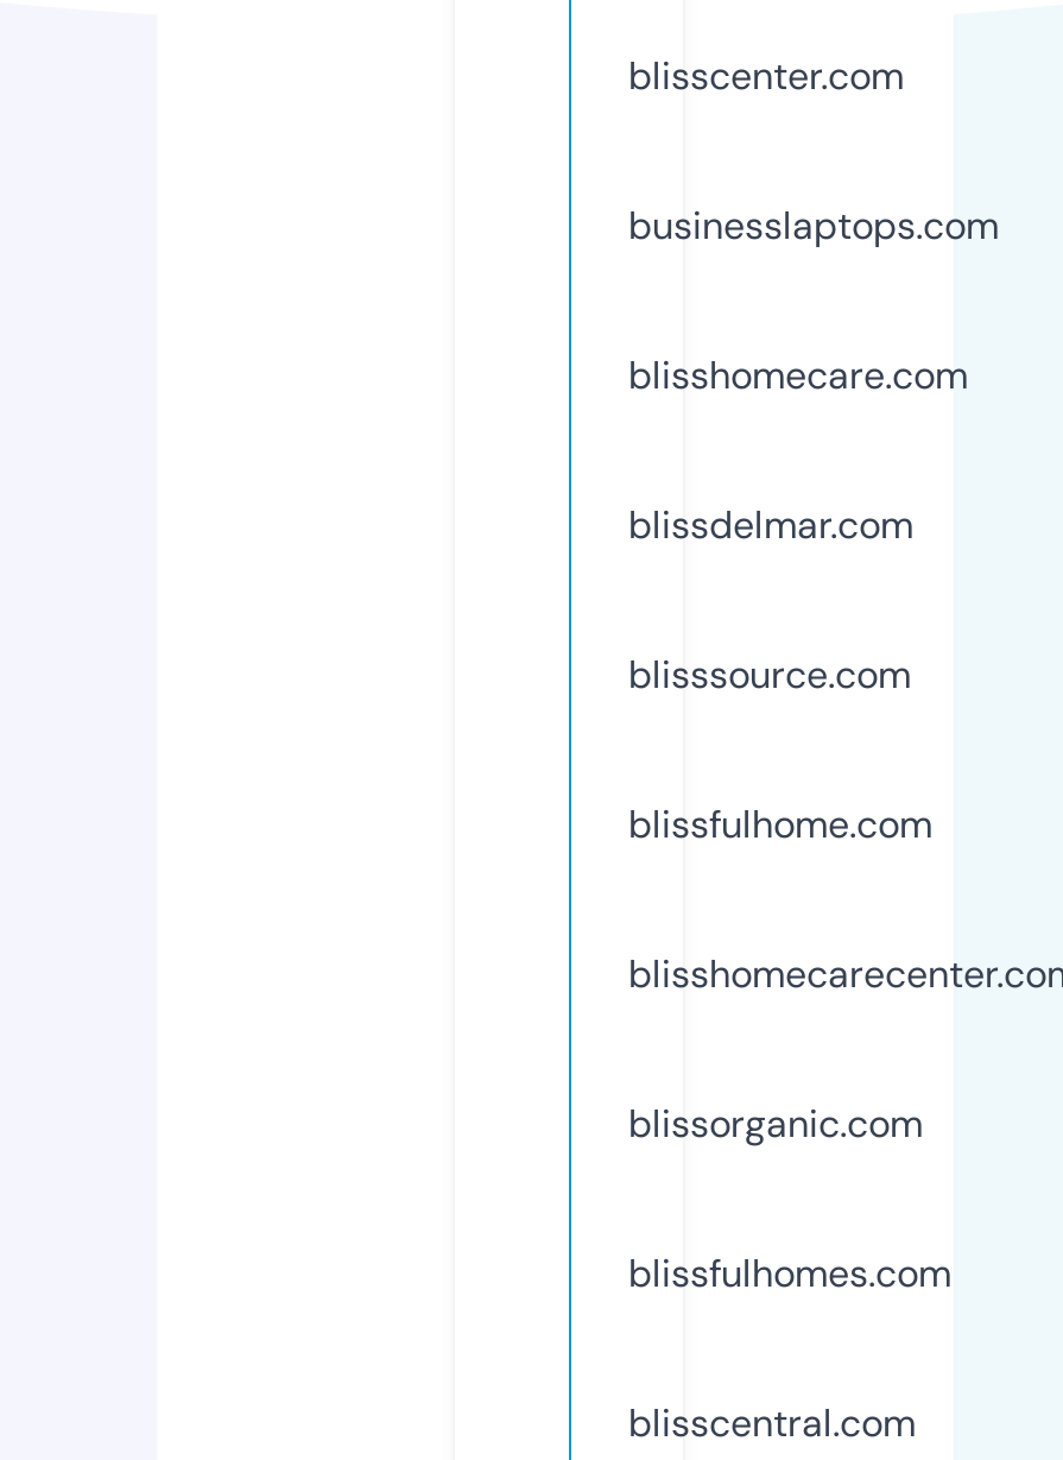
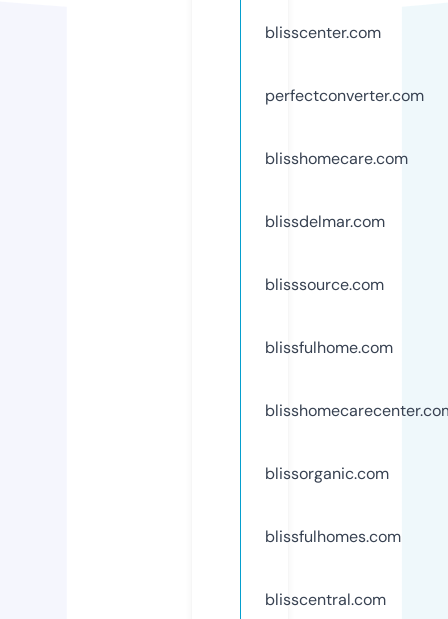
[628,200,999,250] businesslaptops.com -> [265,85,424,106] perfectconverter.com

